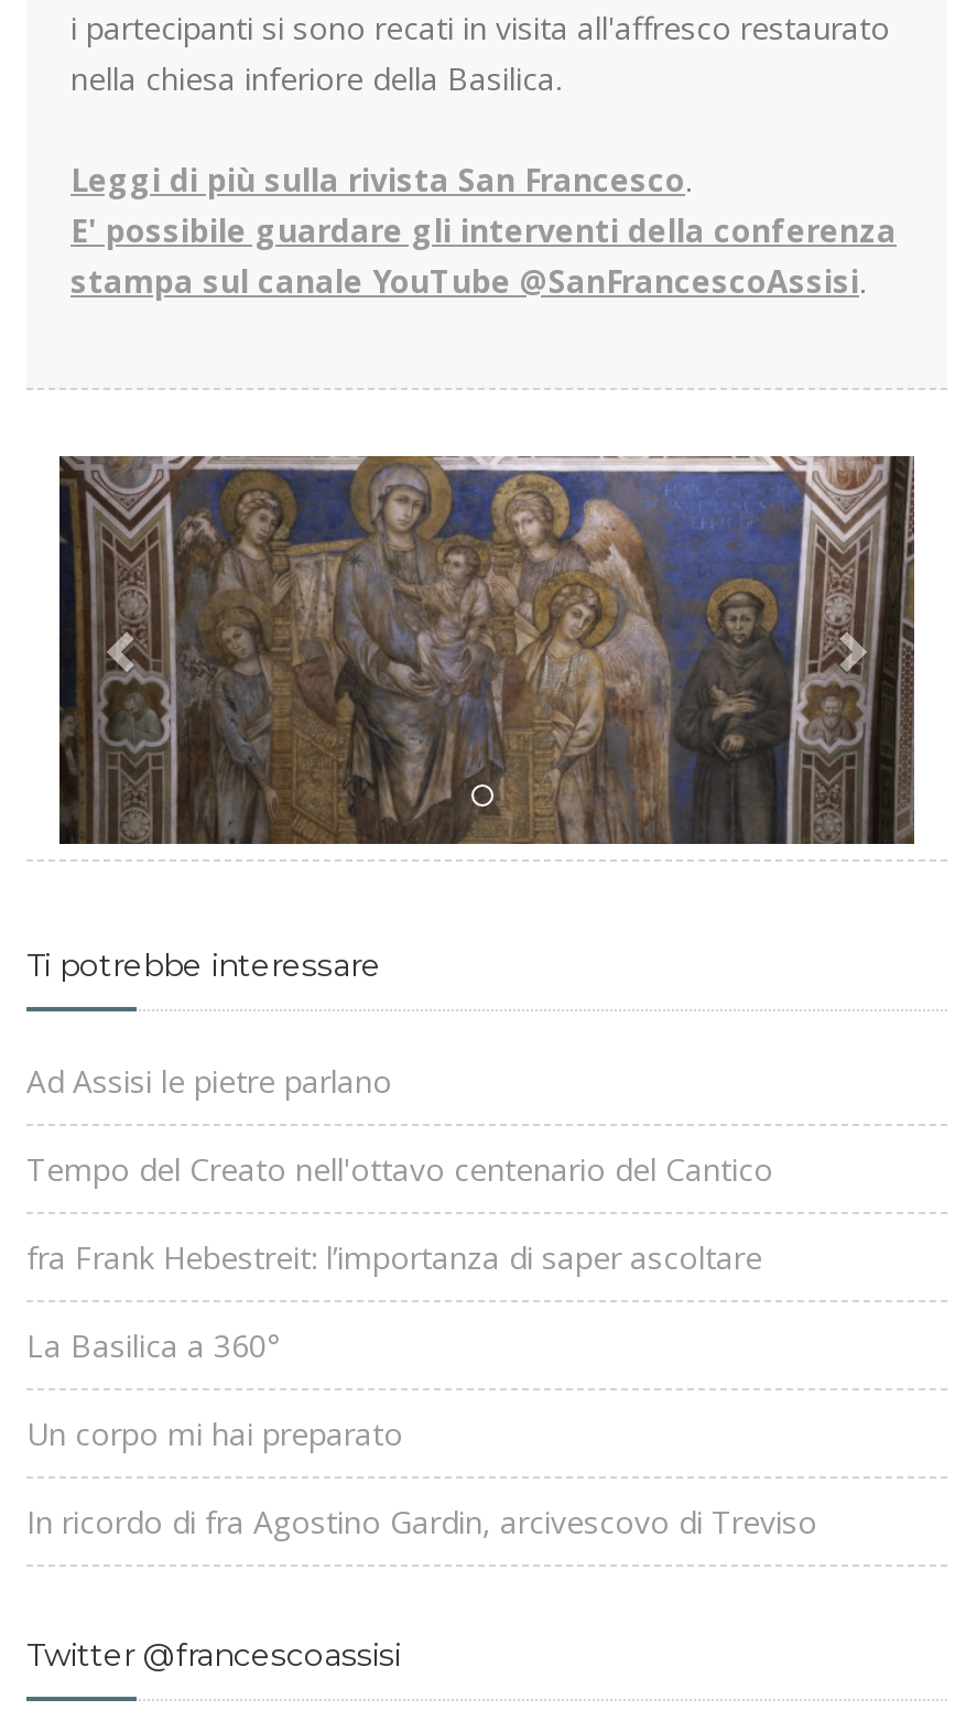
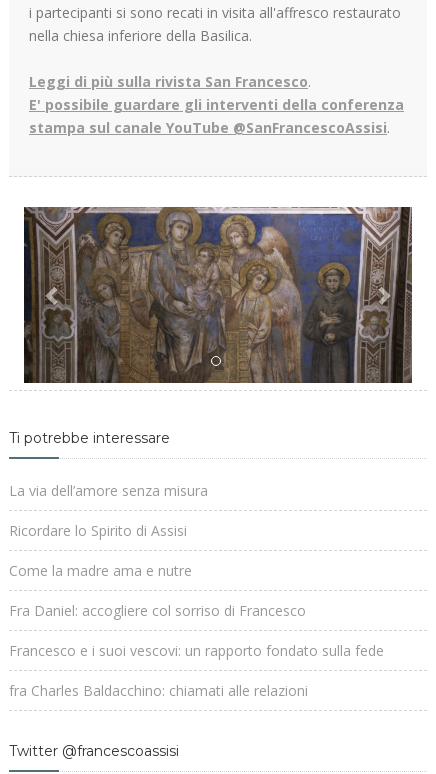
[26,1061,392,1103] Ad Assisi le pietre parlano -> [9,481,208,500] La via dell’amore senza misura
[26,1149,773,1191] Tempo del Creato nell'ottavo centenario del Cantico -> [9,521,187,540] Ricordare lo Spirito di Assisi
[26,1237,762,1279] fra Frank Hebestreit: l’importanza di saper ascoltare -> [9,561,192,580] Come la madre ama e nutre
[26,1325,280,1367] La Basilica a 360° -> [9,601,306,620] Fra Daniel: accogliere col sorriso di Francesco
[26,1413,403,1455] Un corpo mi hai preparato -> [9,641,384,660] Francesco e i suoi vescovi: un rapporto fondato sulla fede
[26,1502,817,1543] In ricordo di fra Agostino Gardin, arcivescovo di Treviso -> [9,681,308,700] fra Charles Baldacchino: chiamati alle relazioni

